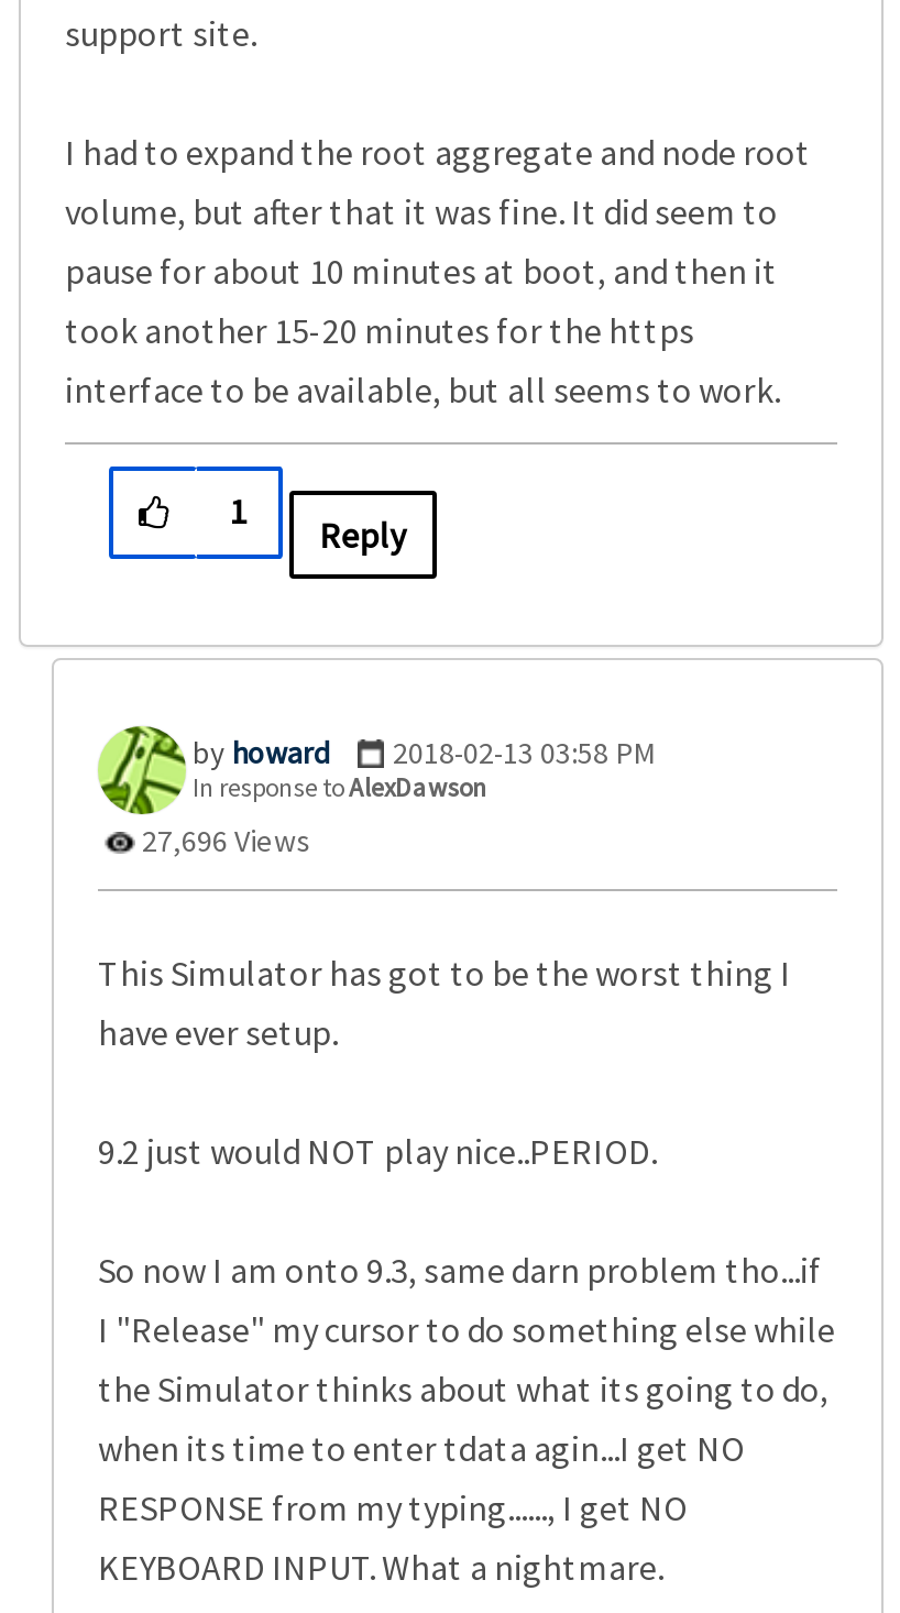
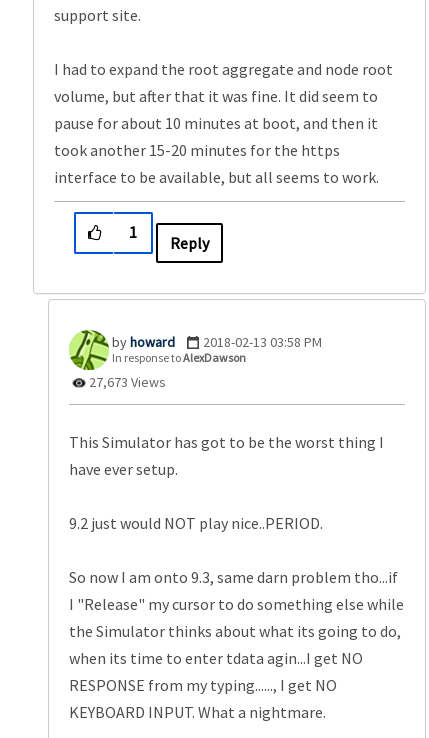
[135,820,311,860] 27,696 Views -> [86,373,166,391] 27,673 Views

